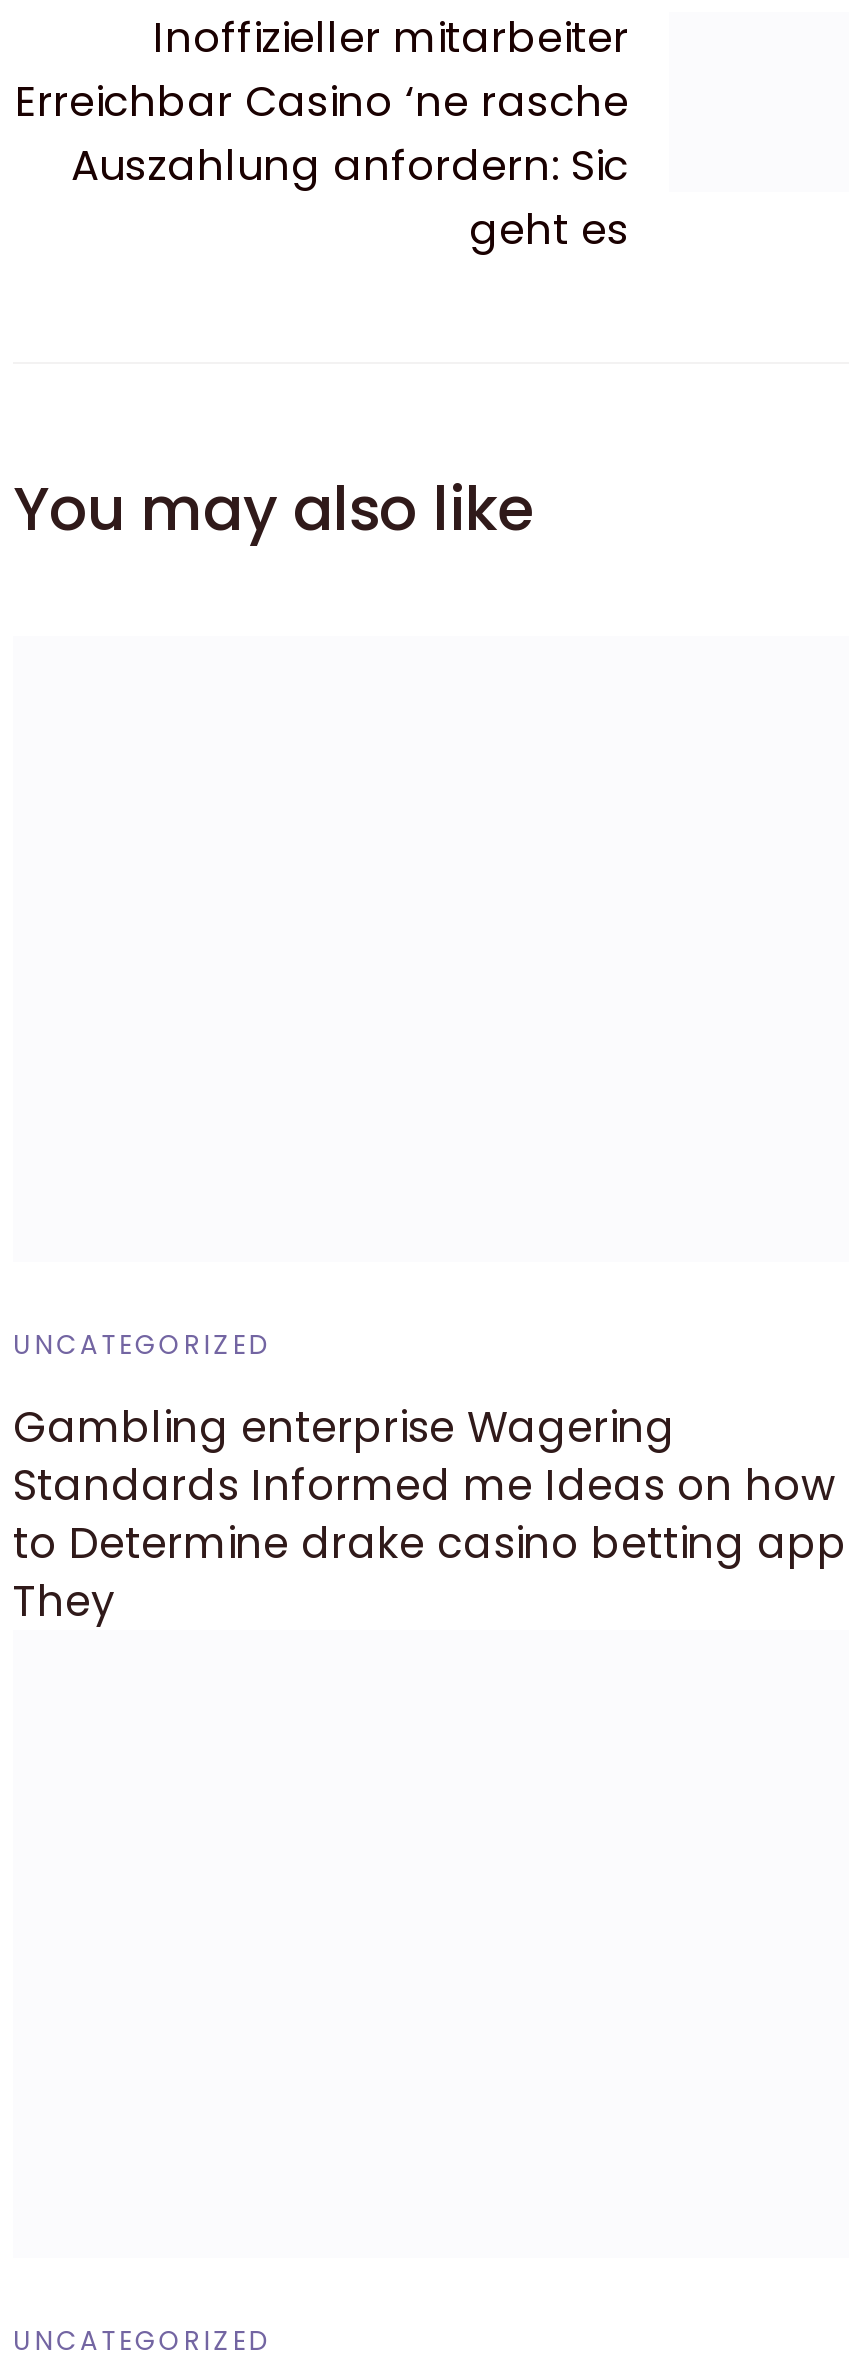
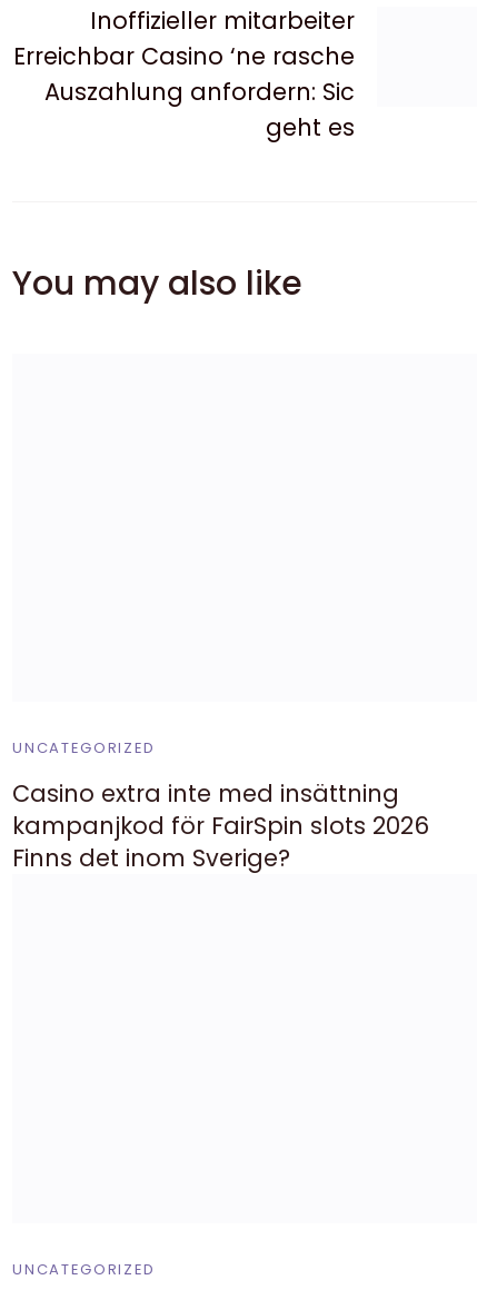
[13,1399,847,1631] Gambling enterprise Wagering | Standards Informed me Ideas on how | to Determine drake casino betting app | They -> [12,778,429,874] Casino extra inte med insättning | kampanjkod för FairSpin slots 2026 | Finns det inom Sverige?

